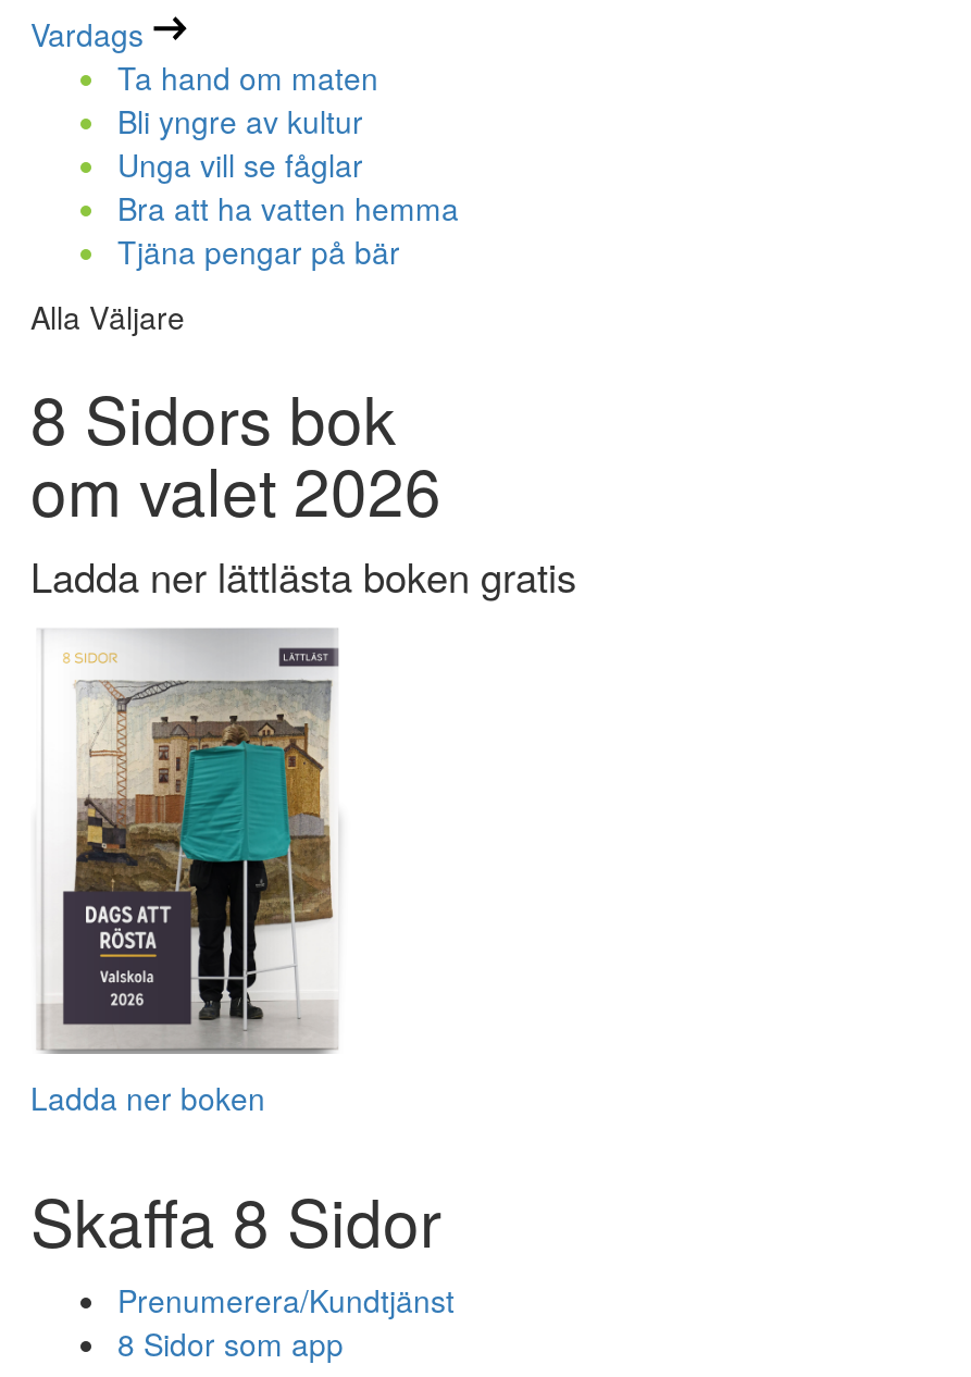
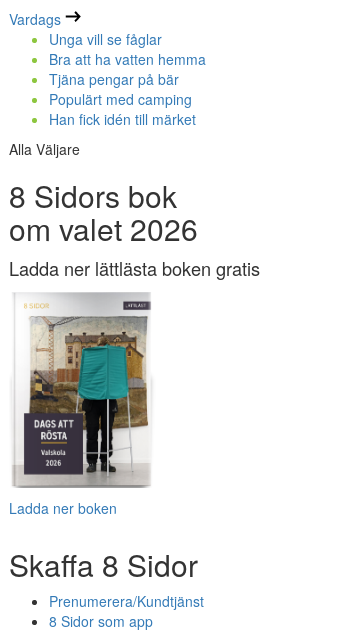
[117,55,378,142] Ta hand om maten | Bli yngre av kultur -> none
moved [117,142,459,273] -> [49,29,206,89]: Unga vill se fåglar | Bra att ha vatten hemma | Tjäna pengar på bär
none -> [49,89,196,129] Populärt med camping | Han fick idén till märket

